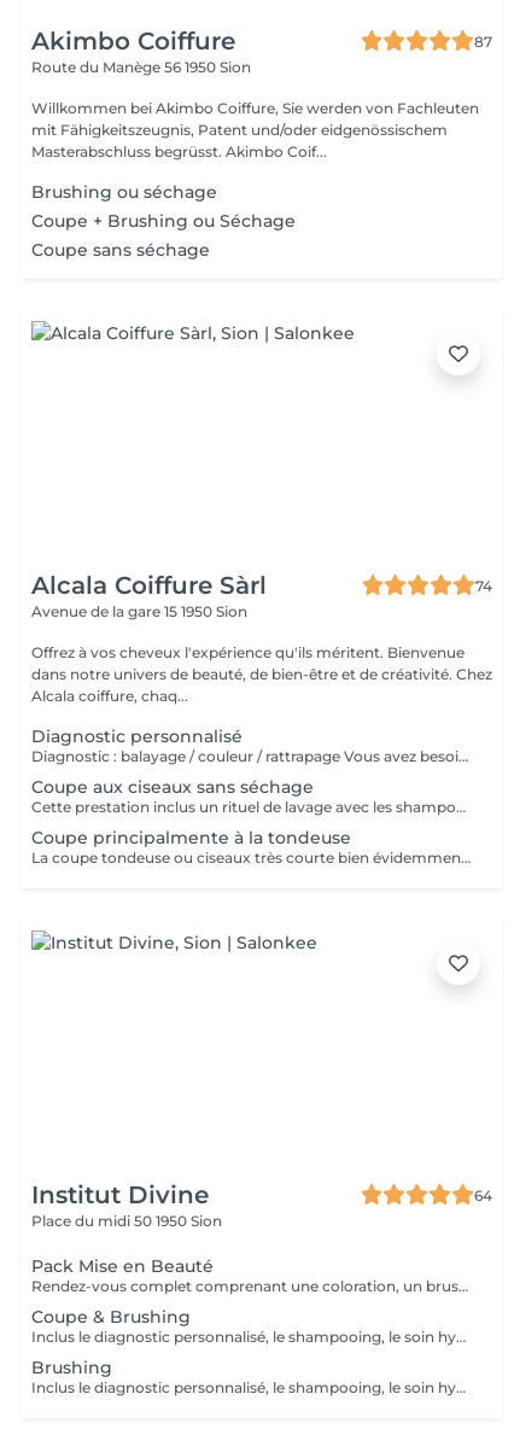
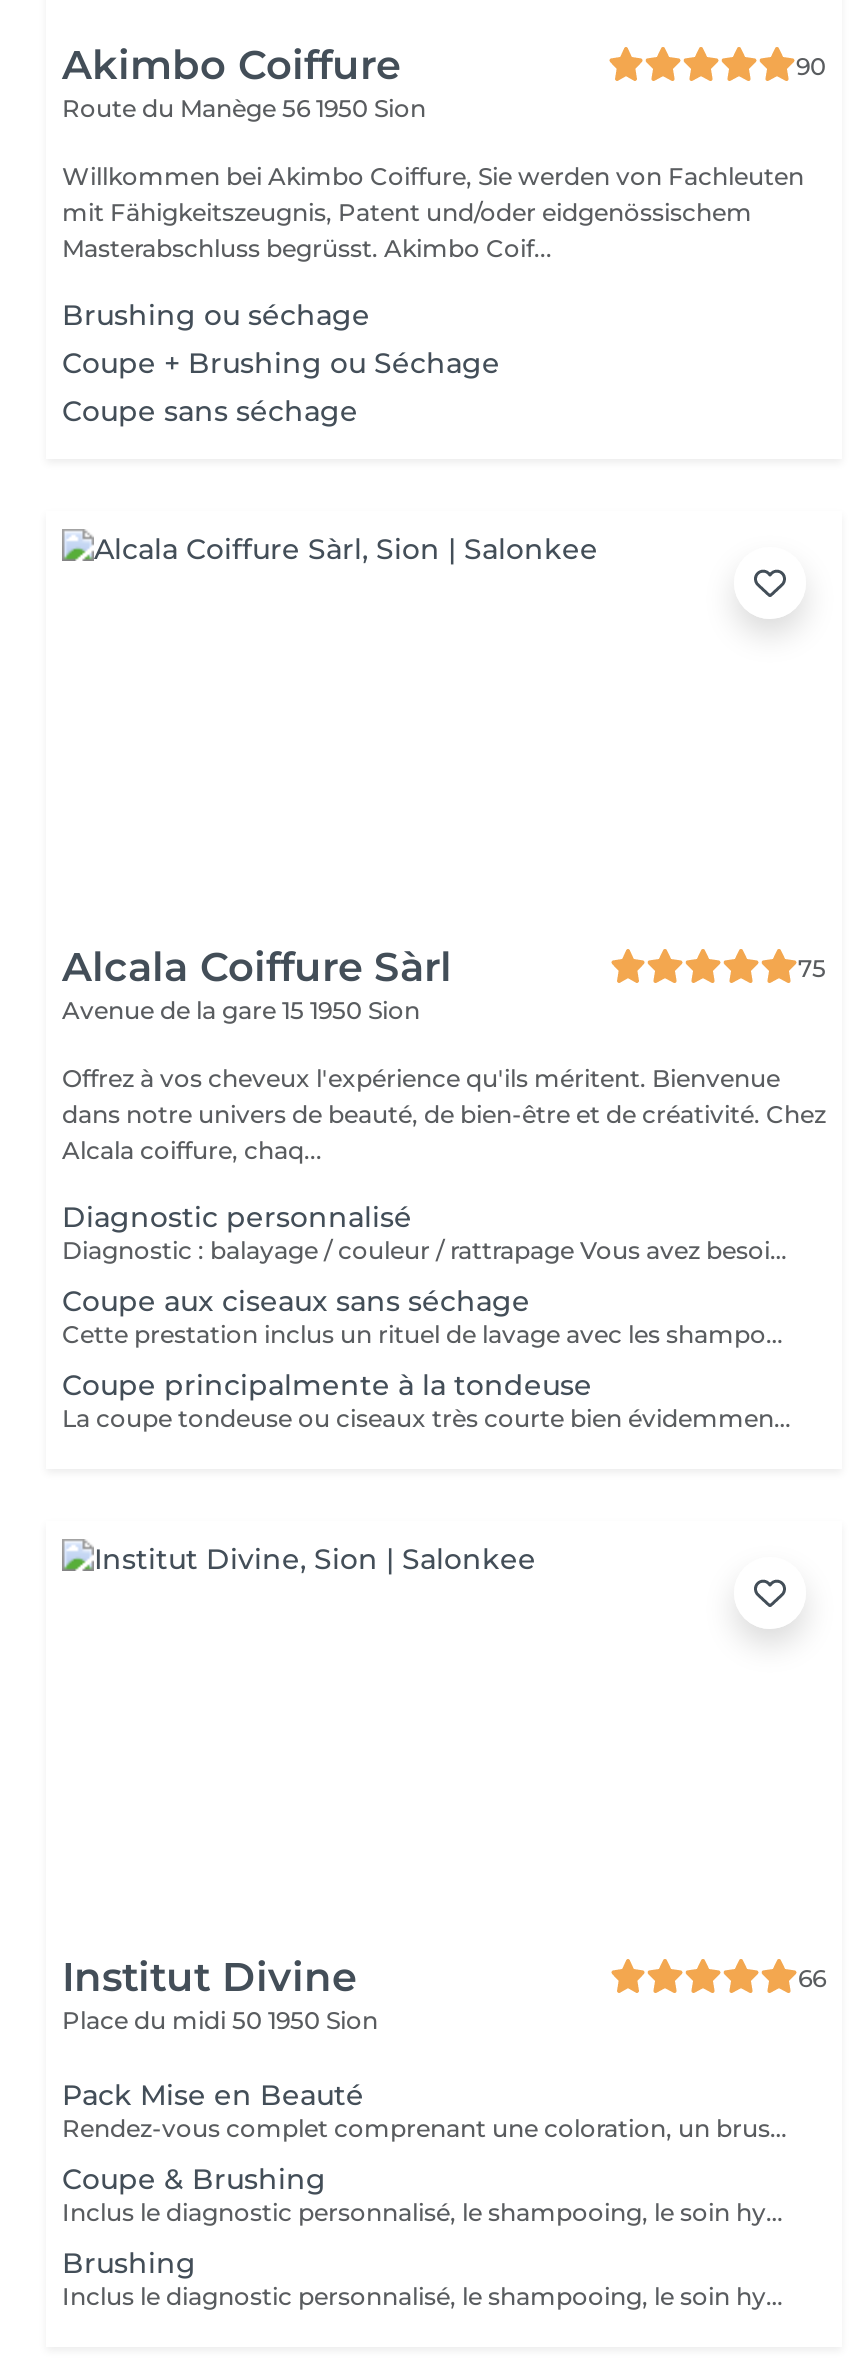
[474,33,492,51] 87 -> [796,51,826,81] 90
[475,577,492,595] 74 -> [798,953,826,983] 75
[474,1186,492,1205] 64 -> [798,1963,826,1993] 66

